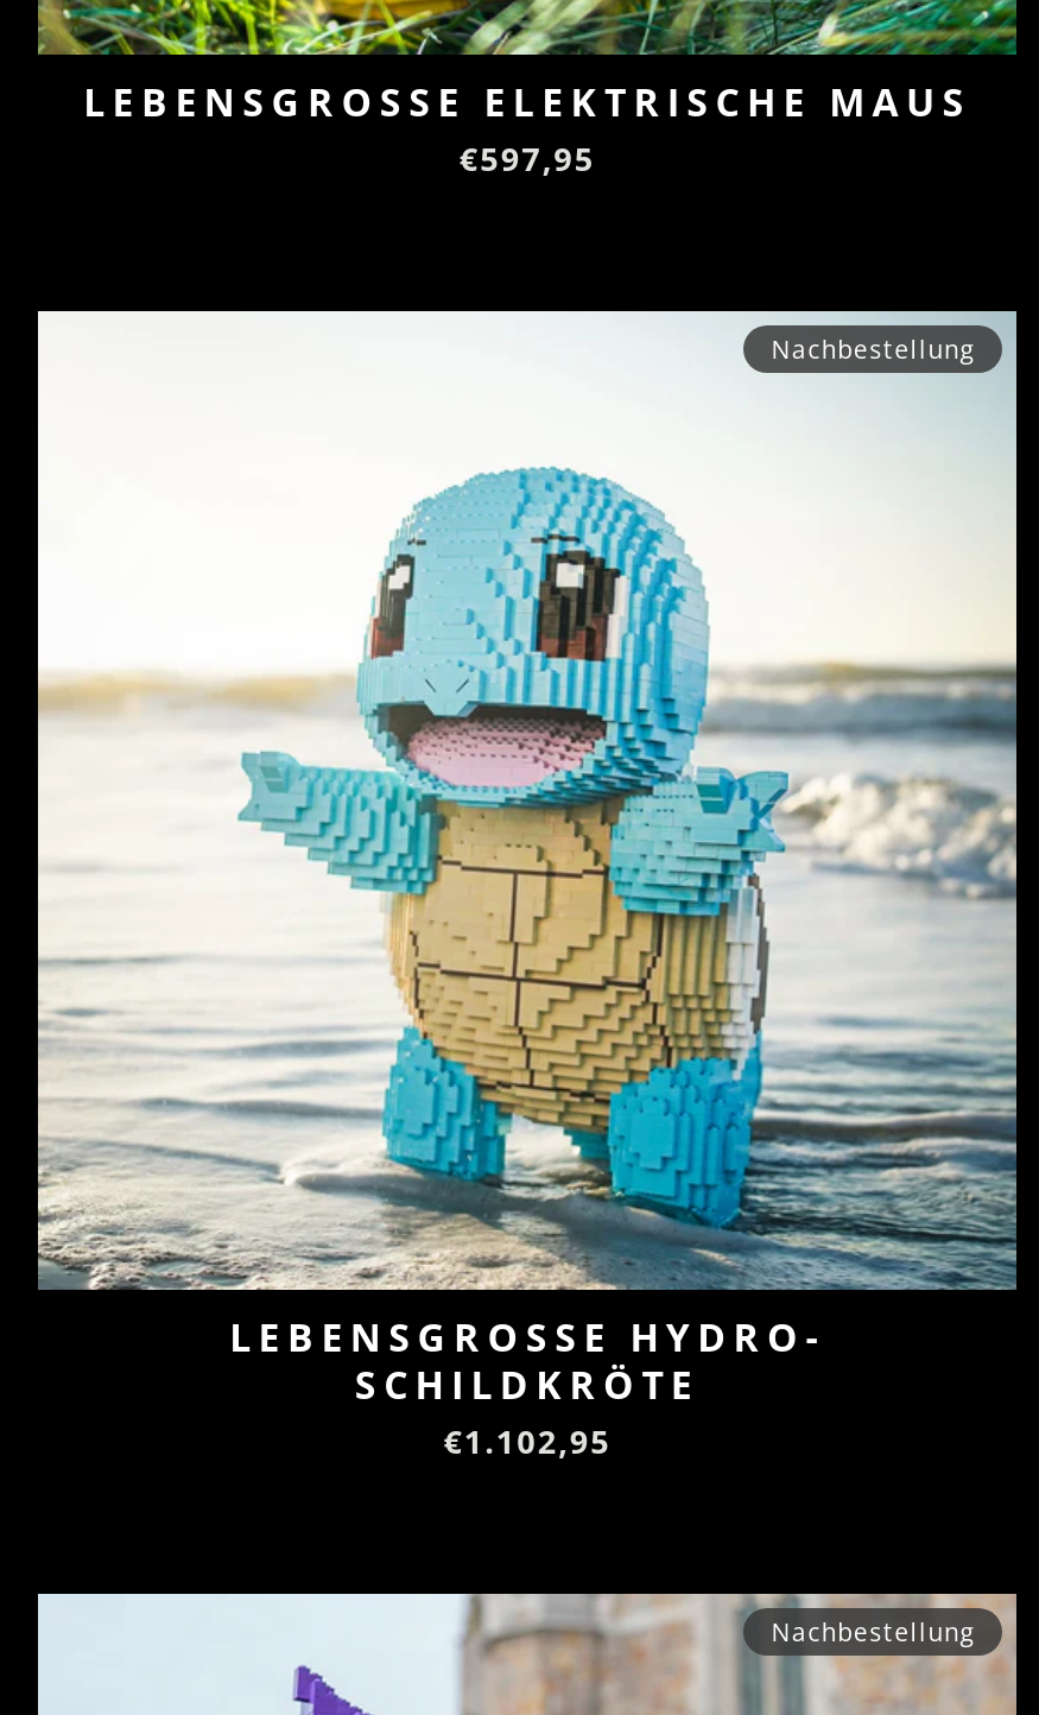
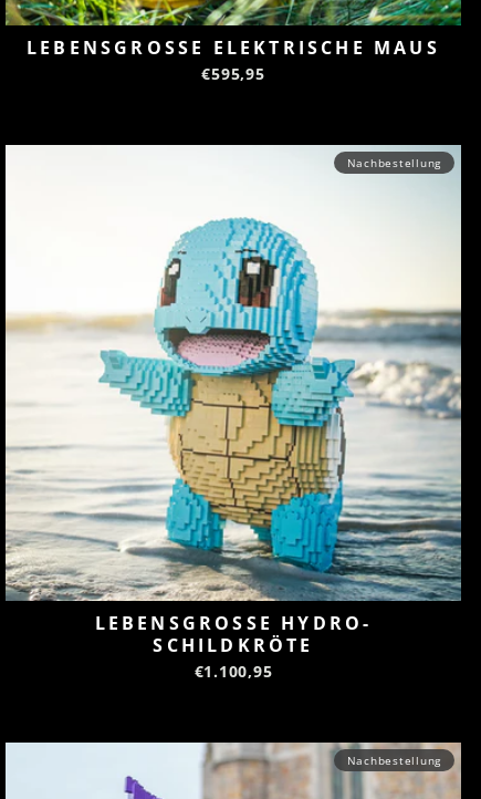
[459,134,595,179] €597,95 -> [202,63,265,84] €595,95
[443,1417,611,1462] €1.102,95 -> [194,660,272,681] €1.100,95

